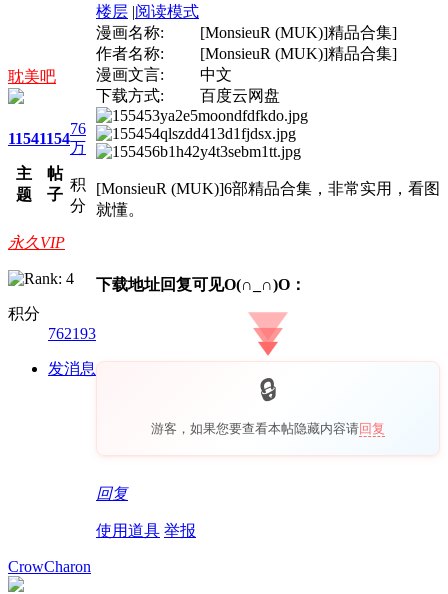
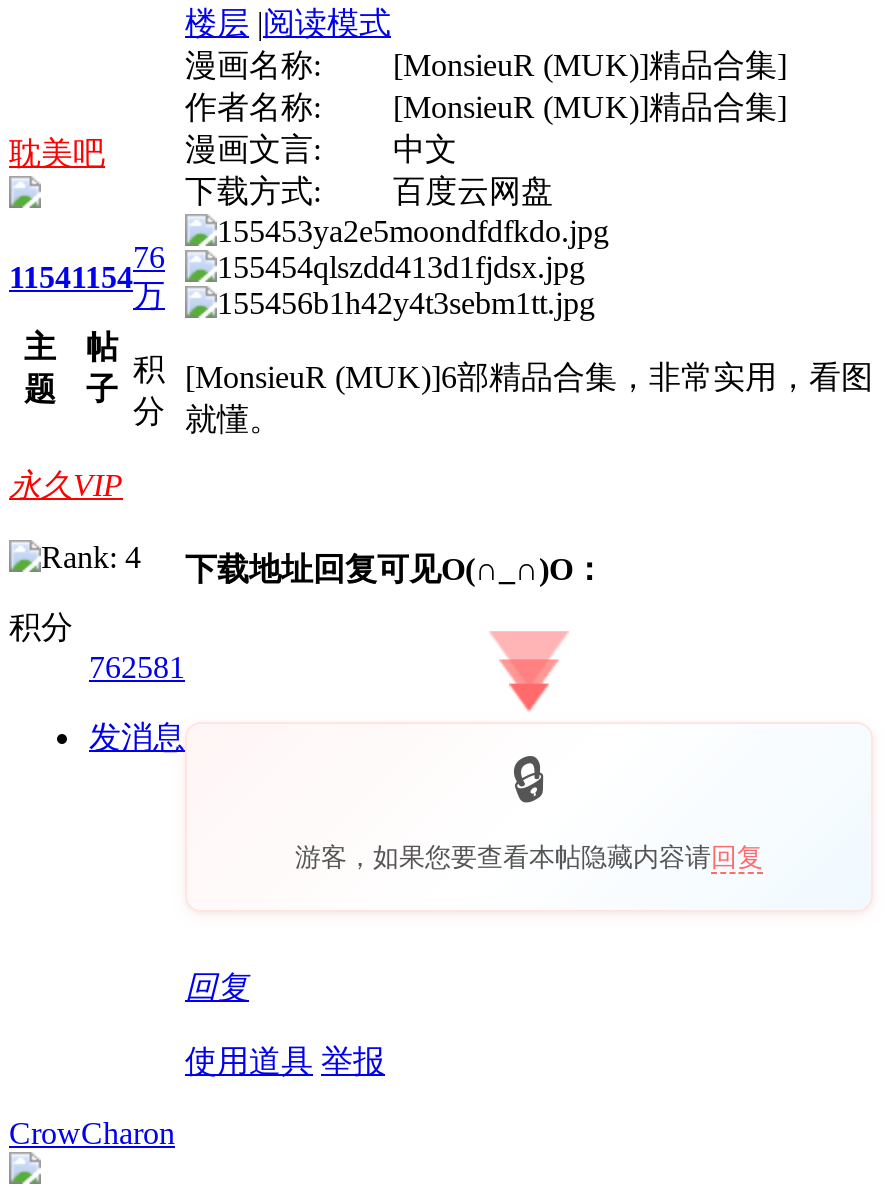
[48,325,96,342] 762193 -> [89,650,185,684] 762581

